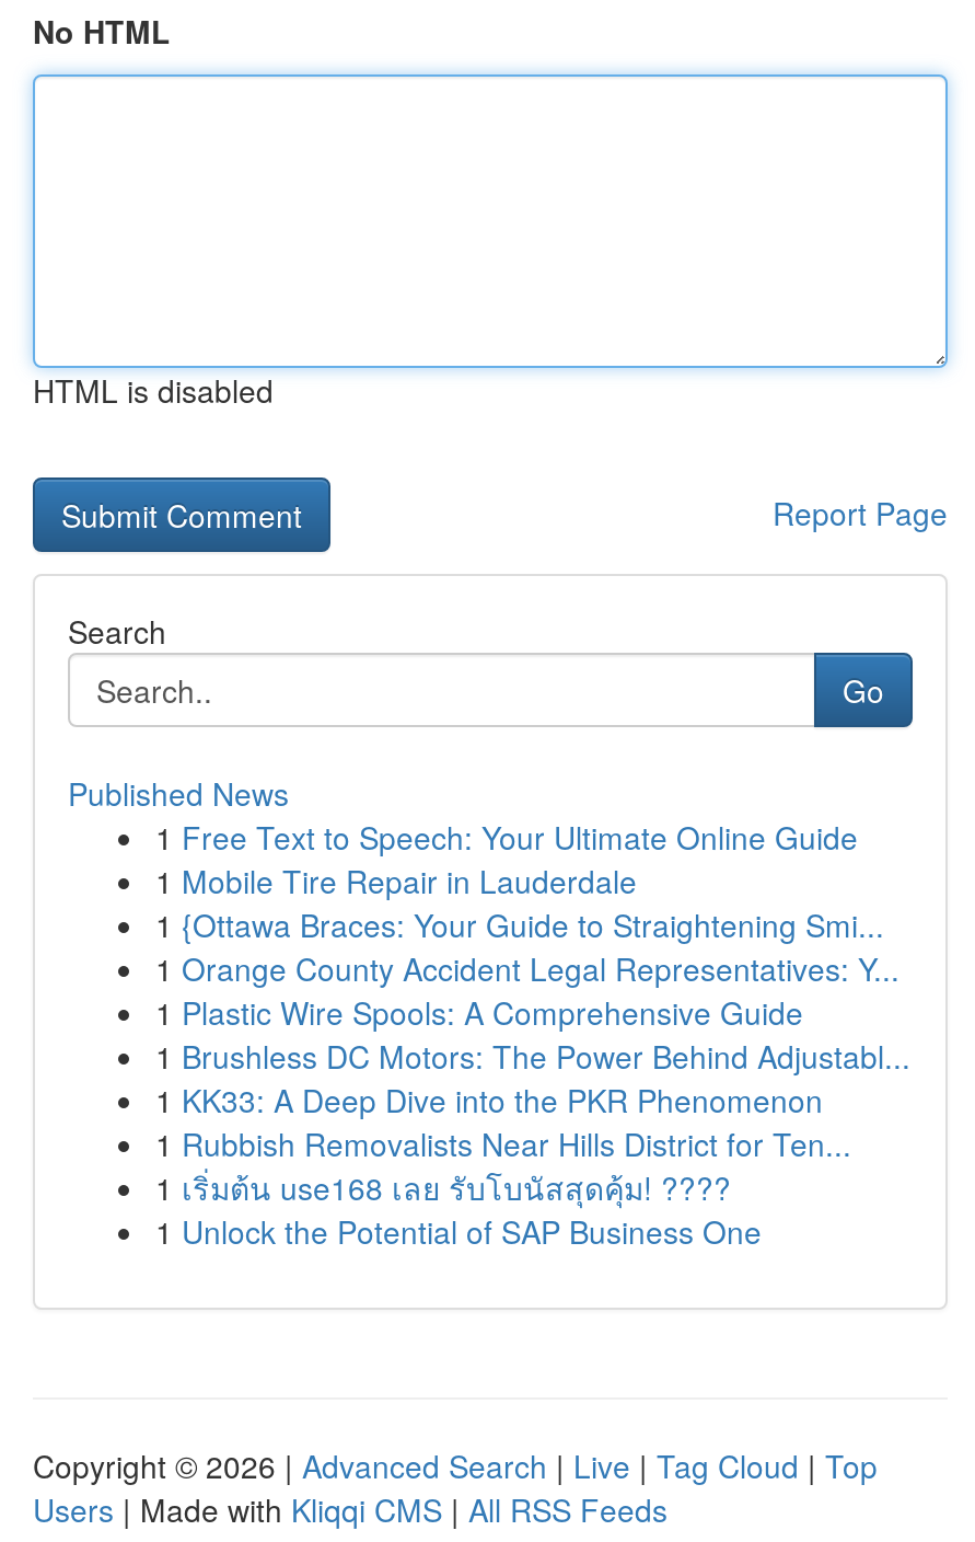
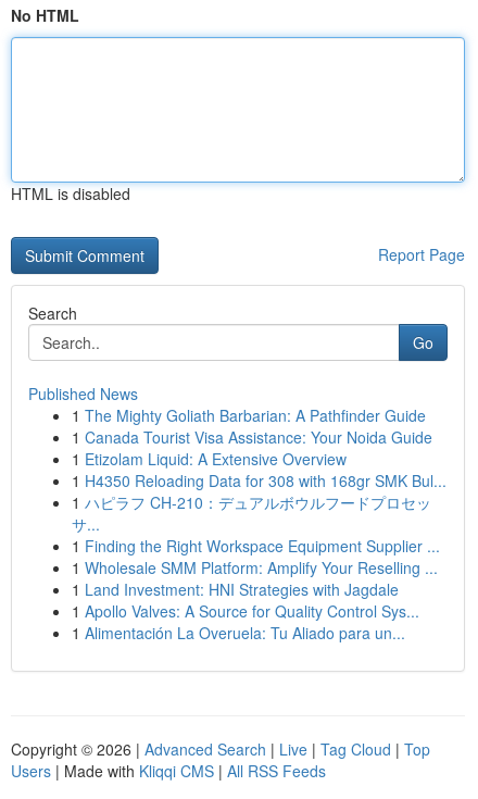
[155,815,910,1253] 1 Free Text to Speech: Your Ultimate Online Guide | 1 Mobile Tire Repair in Lauderdale | 1 {Ottawa Braces: Your Guide to Straightening Smi... | 1 Orange County Accident Legal Representatives: Y... | 1 Plastic Wire Spools: A Comprehensive Guide | 1 Brushless DC Motors: The Power Behind Adjustabl... | 1 KK33: A Deep Dive into the PKR Phenomenon | 1 Rubbish Removalists Near Hills District for Ten... | 1 เริ่มต้น use168 เลย รับโบนัสสุดคุ้ม! ???? | 1 Unlock the Potential of SAP Business One -> [72,404,446,644] 1 The Mighty Goliath Barbarian: A Pathfinder Guide | 1 Canada Tourist Visa Assistance: Your Noida Guide | 1 Etizolam Liquid: A Extensive Overview | 1 H4350 Reloading Data for 308 with 168gr SMK Bul... | 1 ハピラフ CH-210：デュアルボウルフードプロセッ | サ... | 1 Finding the Right Workspace Equipment Supplier ... | 1 Wholesale SMM Platform: Amplify Your Reselling ... | 1 Land Investment: HNI Strategies with Jagdale | 1 Apollo Valves: A Source for Quality Control Sys... | 1 Alimentación La Overuela: Tu Aliado para un...

